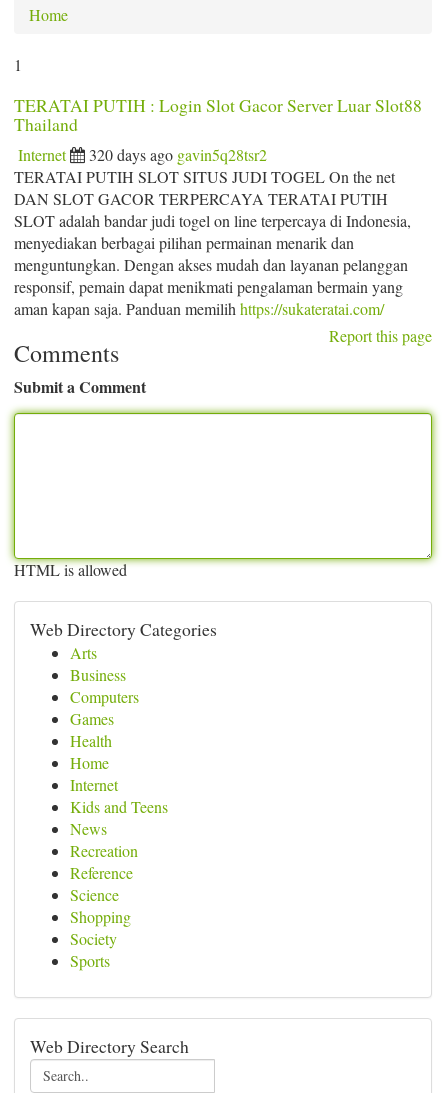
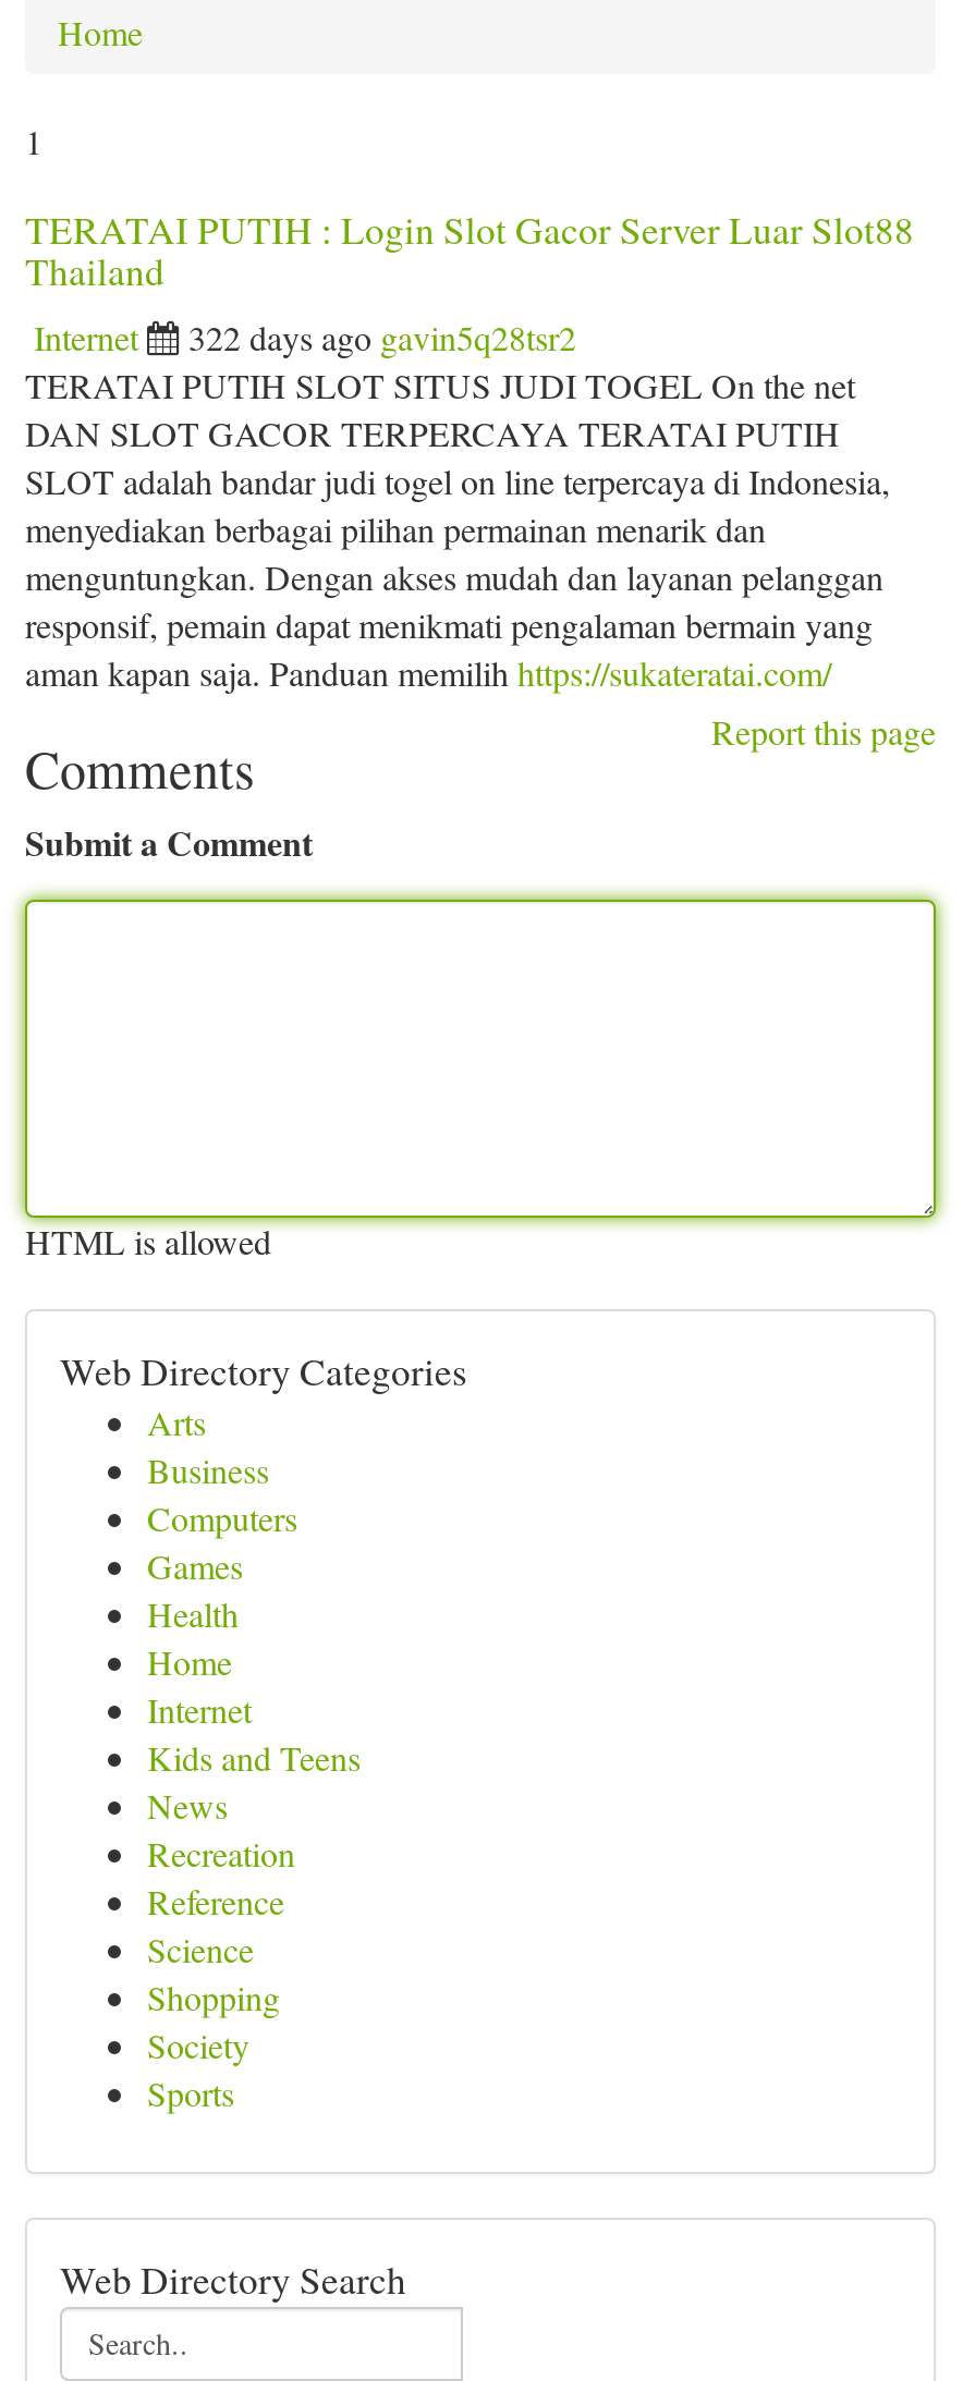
[89,144,267,165] 320 days ago gavin5q28tsr2 -> [188,314,576,359] 322 days ago gavin5q28tsr2

